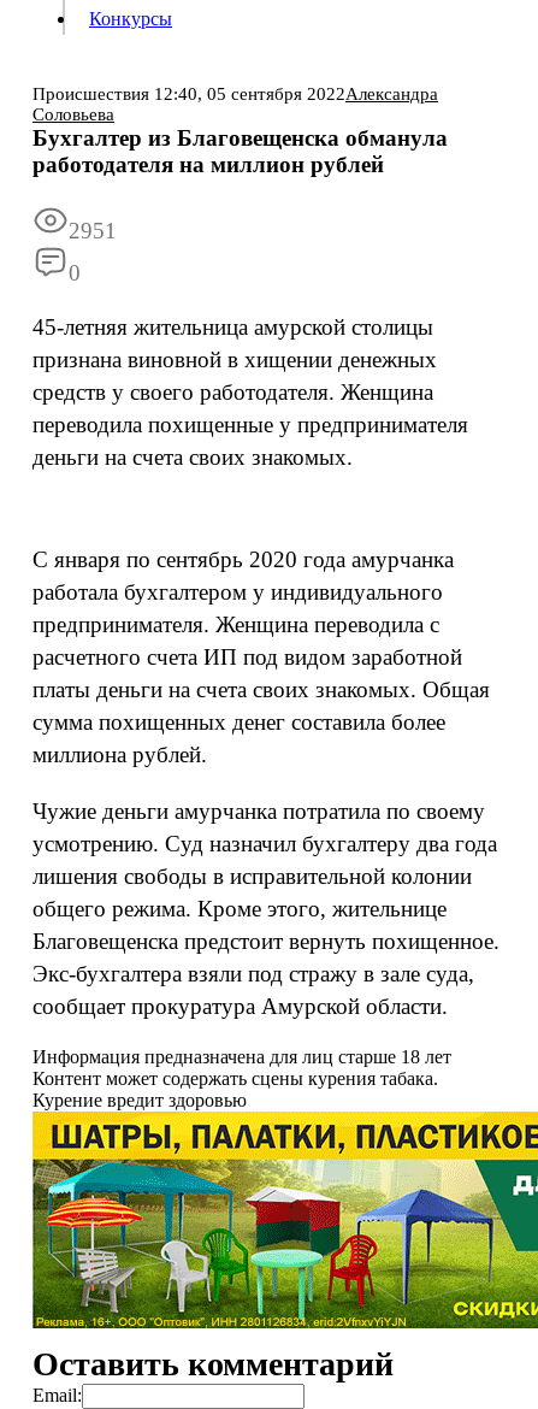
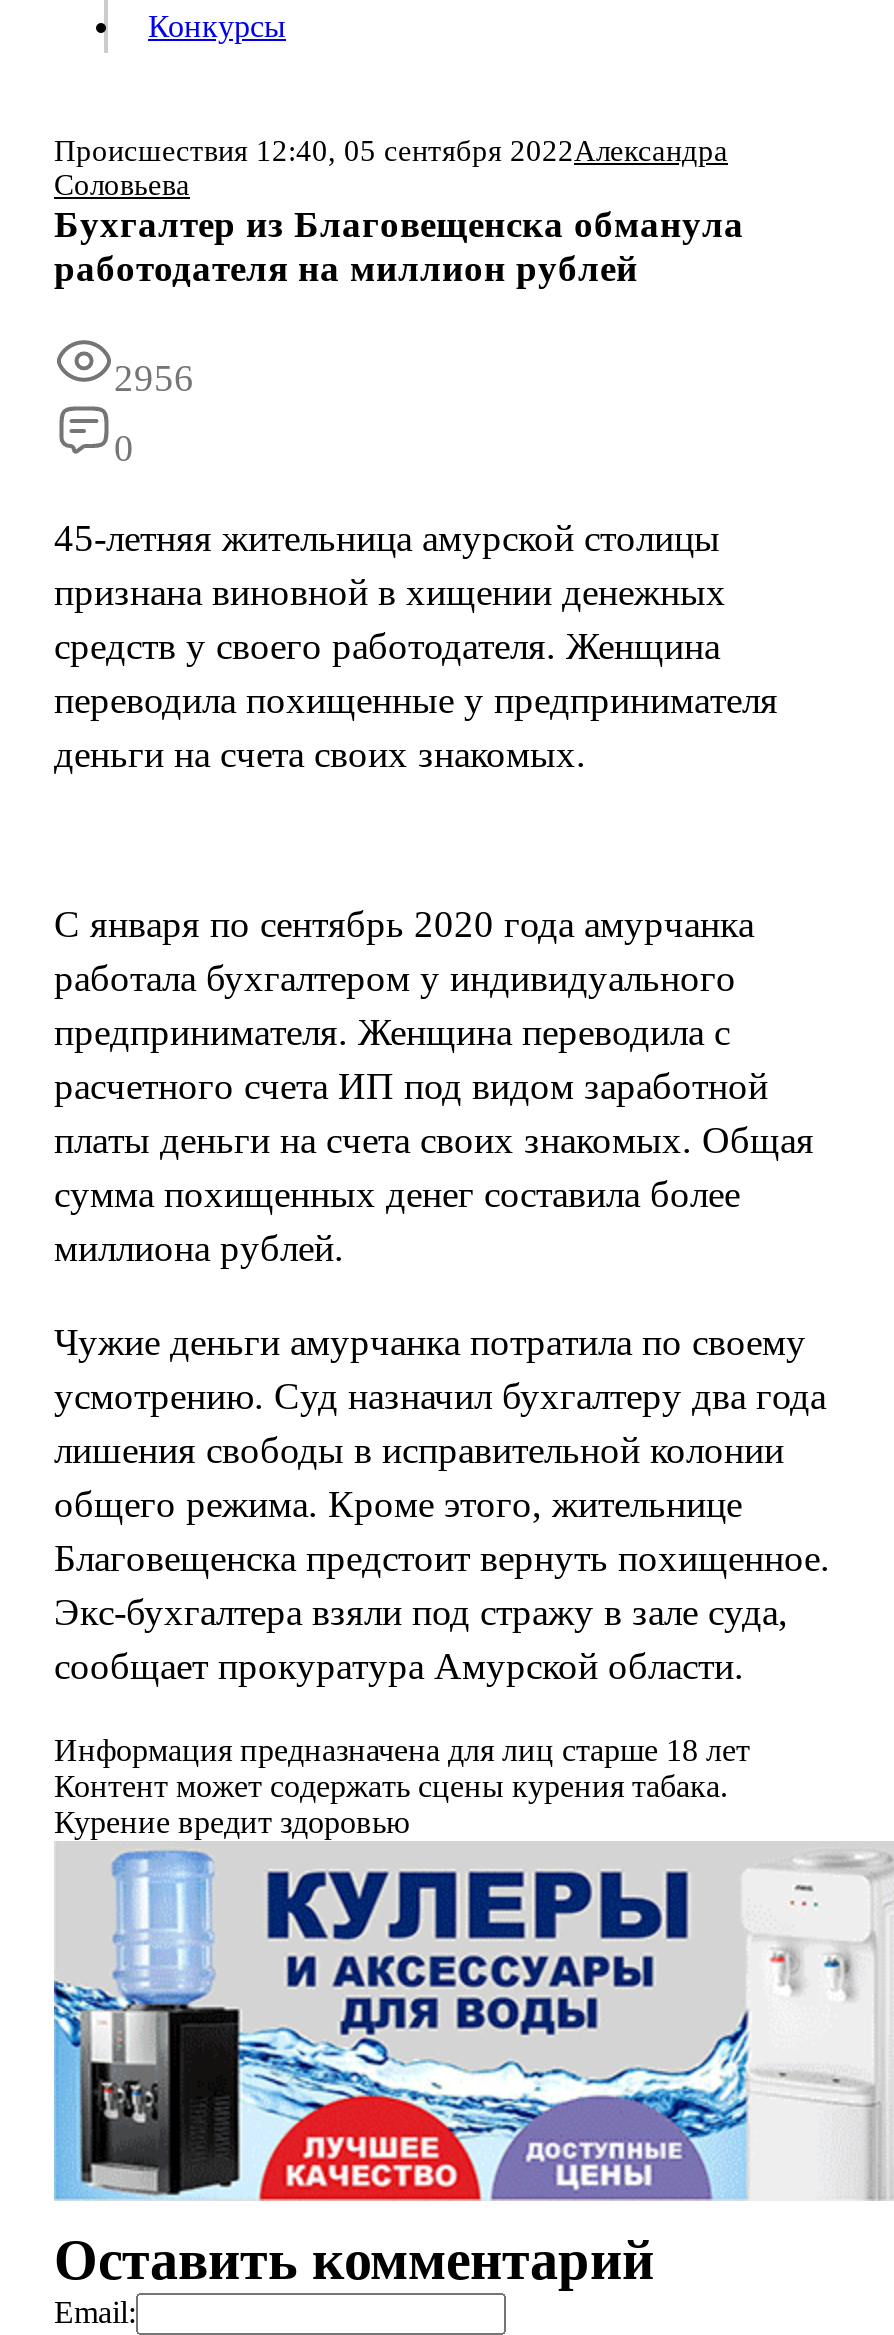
[69,218,117,244] 2951 -> [114,358,194,400] 2956
[31,1110,534,1330] [image] -> [52,1841,888,2203] [image]

